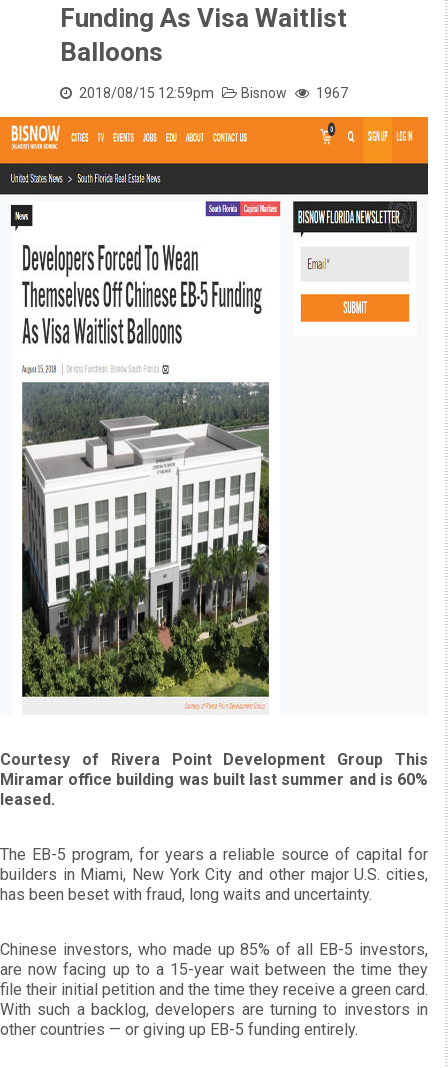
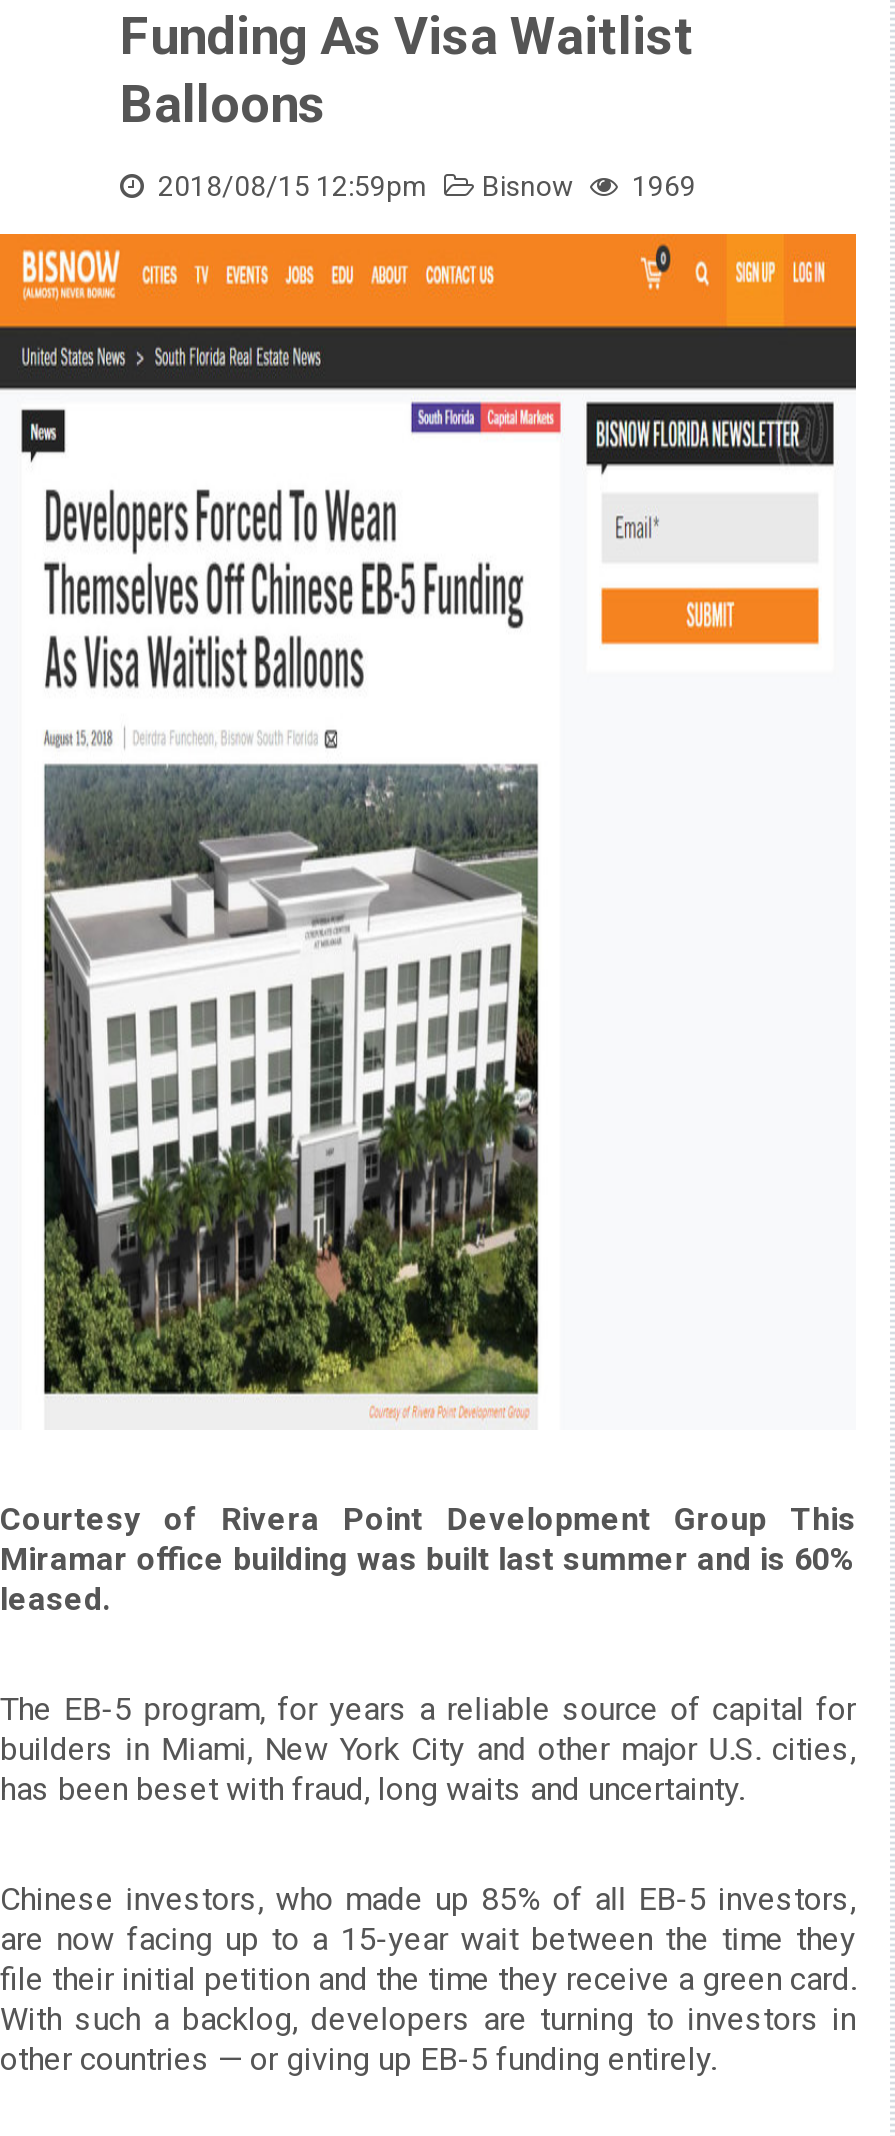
[76,85,348,101] 2018/08/15 12:59pm Bisnow 1967 -> [152,170,696,202] 2018/08/15 12:59pm Bisnow 1969

